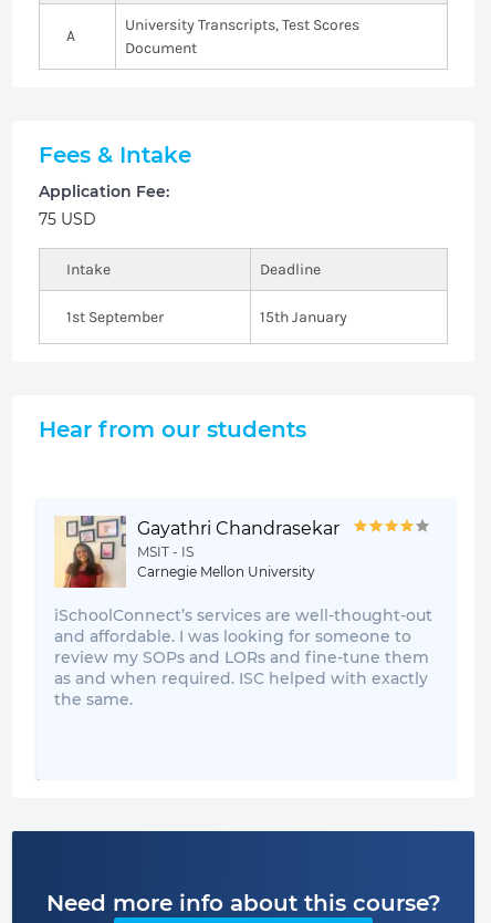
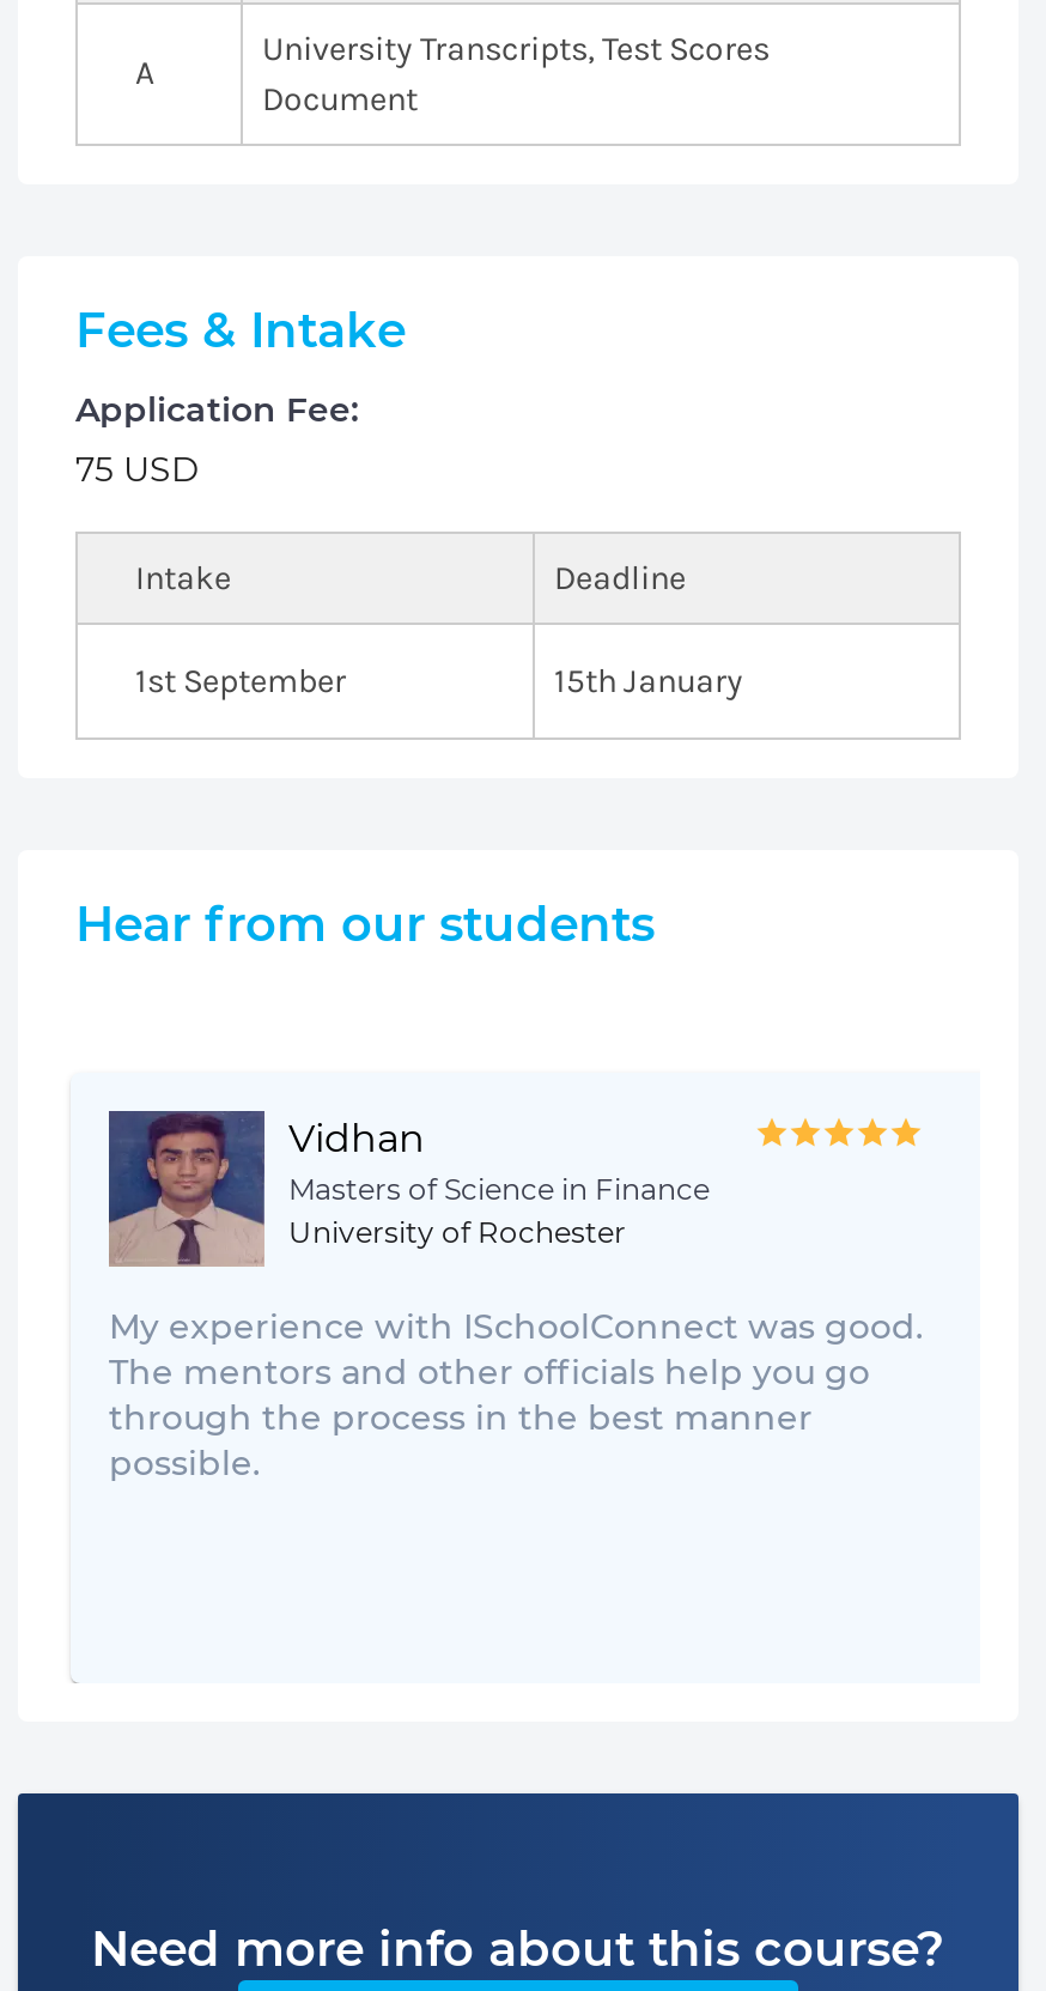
[54,516,339,588] [image] | Gayathri Chandrasekar | MSIT - IS | Carnegie Mellon University -> [107,1109,710,1267] [image] | Vidhan | Masters of Science in Finance | University of Rochester
[54,605,432,709] iSchoolConnect’s services are well-thought-out | and affordable. I was looking for someone to | review my SOPs and LORs and fine-tune them | as and when required. ISC helped with exactly | the same. -> [109,1305,923,1485] My experience with ISchoolConnect was good. | The mentors and other officials help you go | through the process in the best manner | possible.

